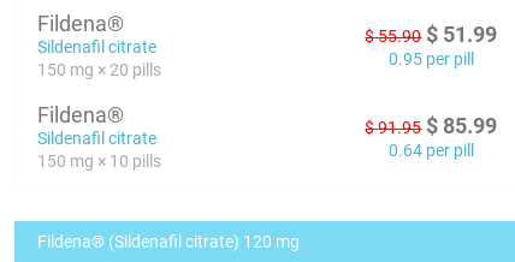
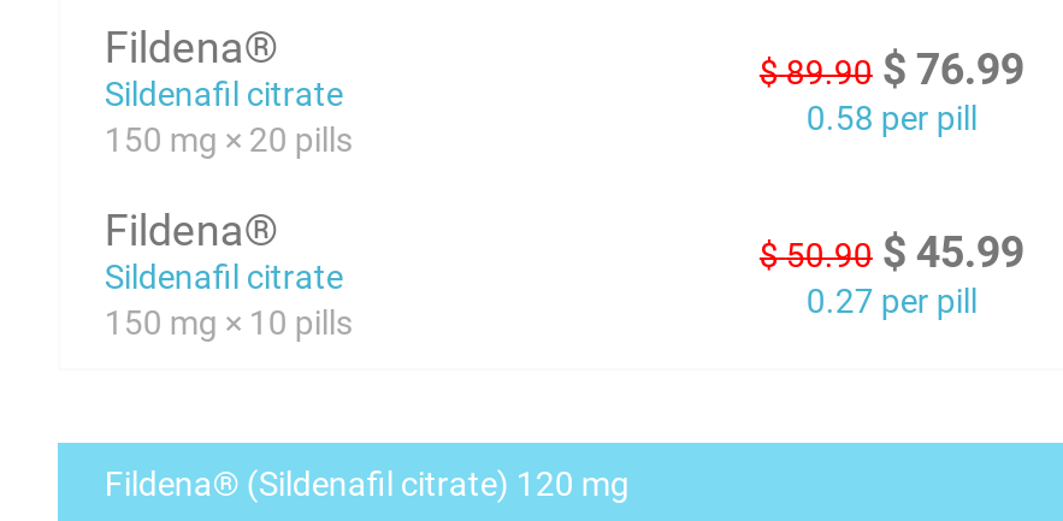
[365,22,497,47] $ 55.90 $ 51.99 -> [759,43,1024,94] $ 89.90 $ 76.99
[389,49,474,69] 0.95 per pill -> [806,99,977,137] 0.58 per pill
[365,113,497,138] $ 91.95 $ 85.99 -> [759,226,1024,277] $ 50.90 $ 45.99
[389,141,474,160] 0.64 per pill -> [806,282,977,320] 0.27 per pill

